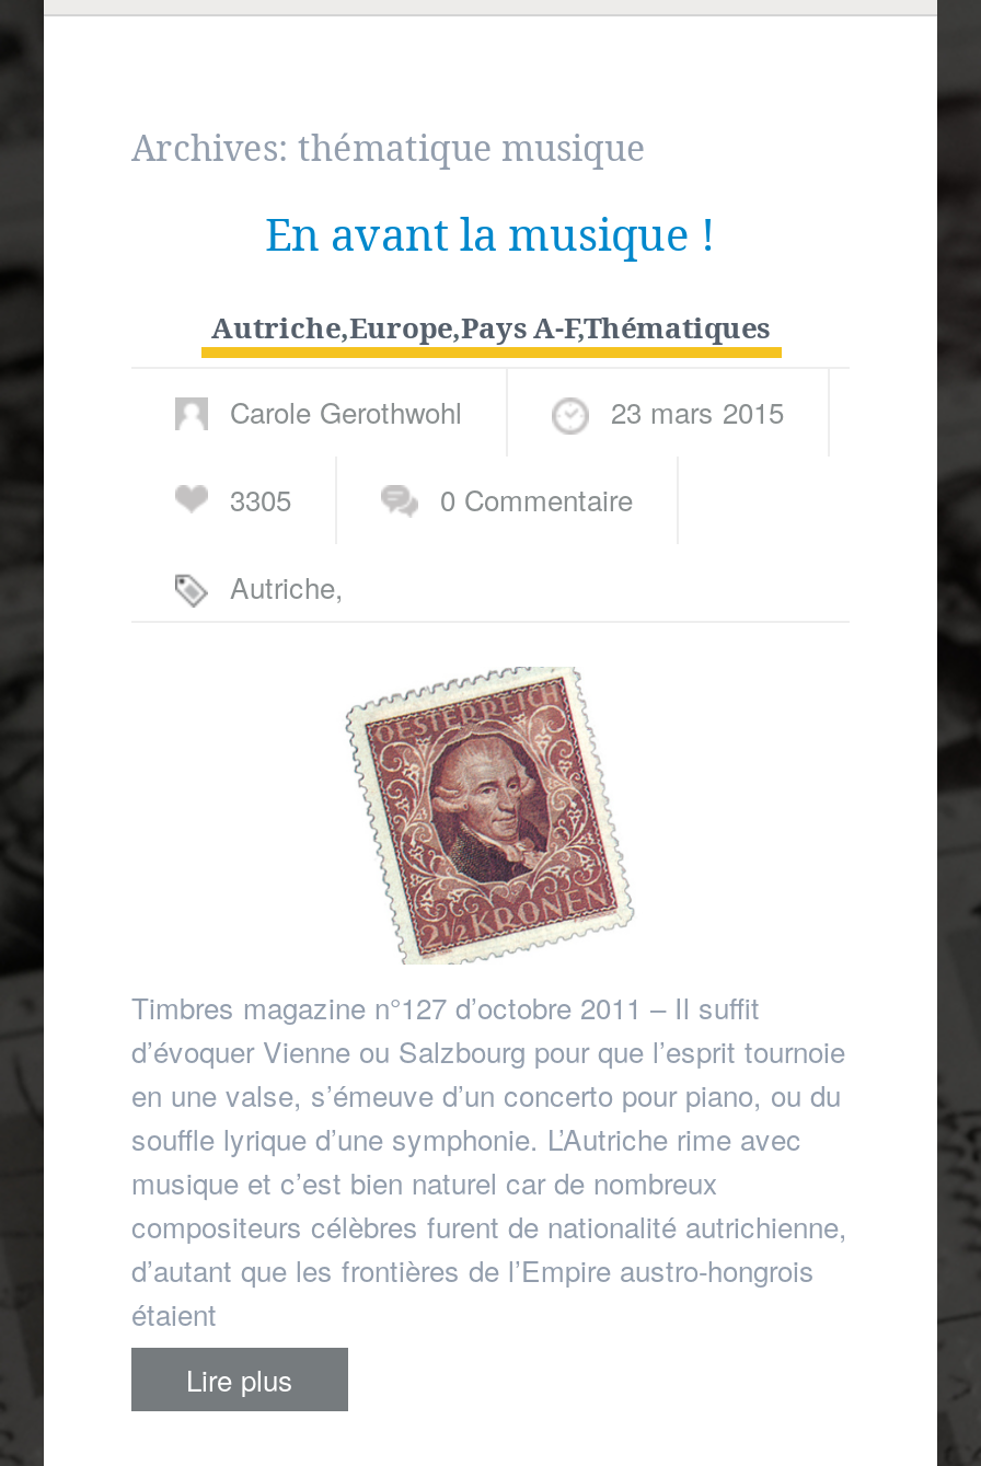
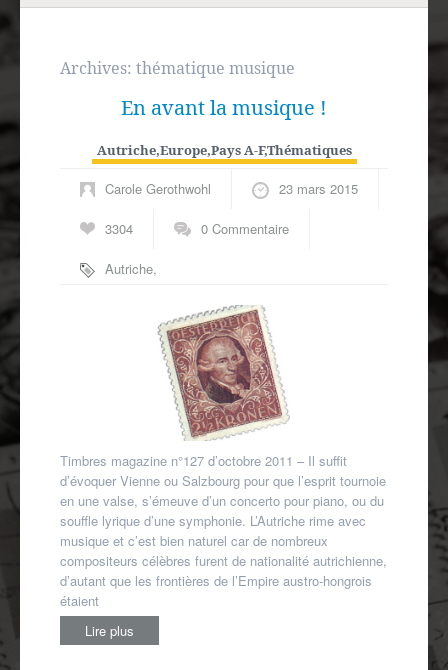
[230,478,291,520] 3305 -> [105,219,133,238] 3304

